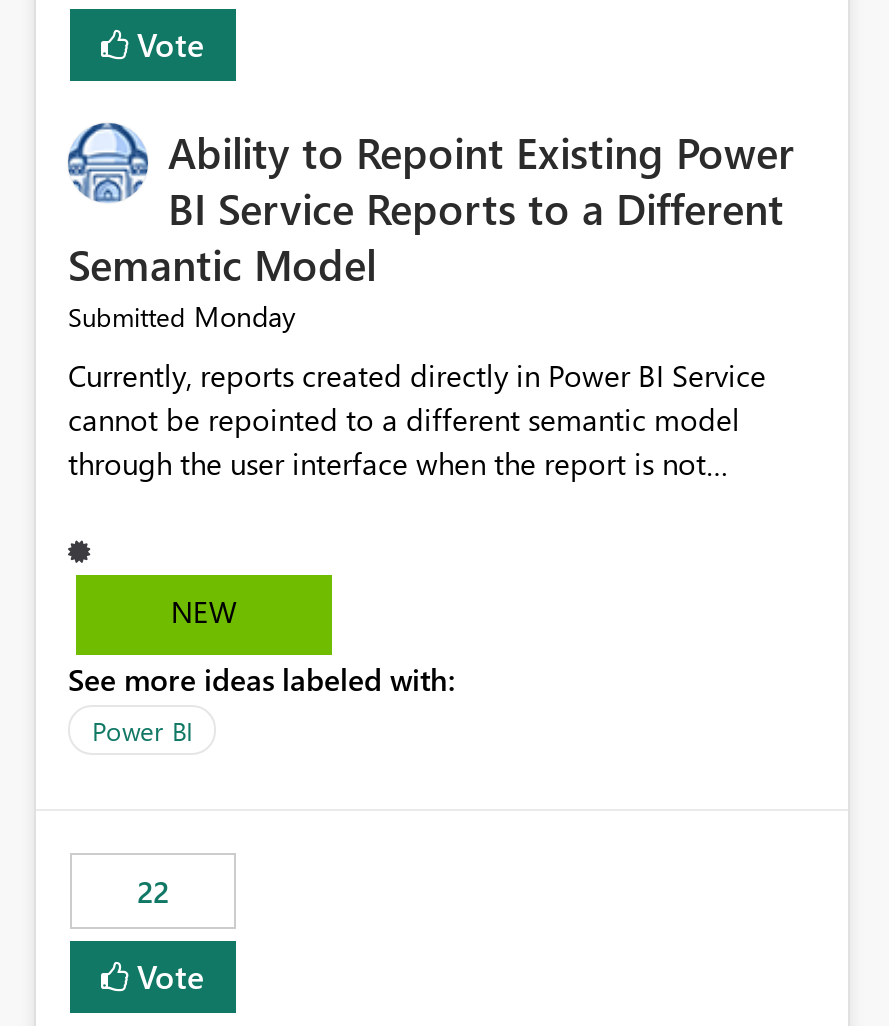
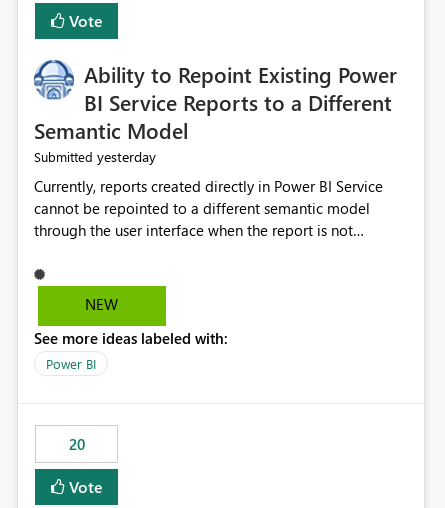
[68,298,296,336] Submitted Monday -> [34,147,156,166] Submitted yesterday
[137,872,169,912] 22 -> [68,434,84,454] 20

